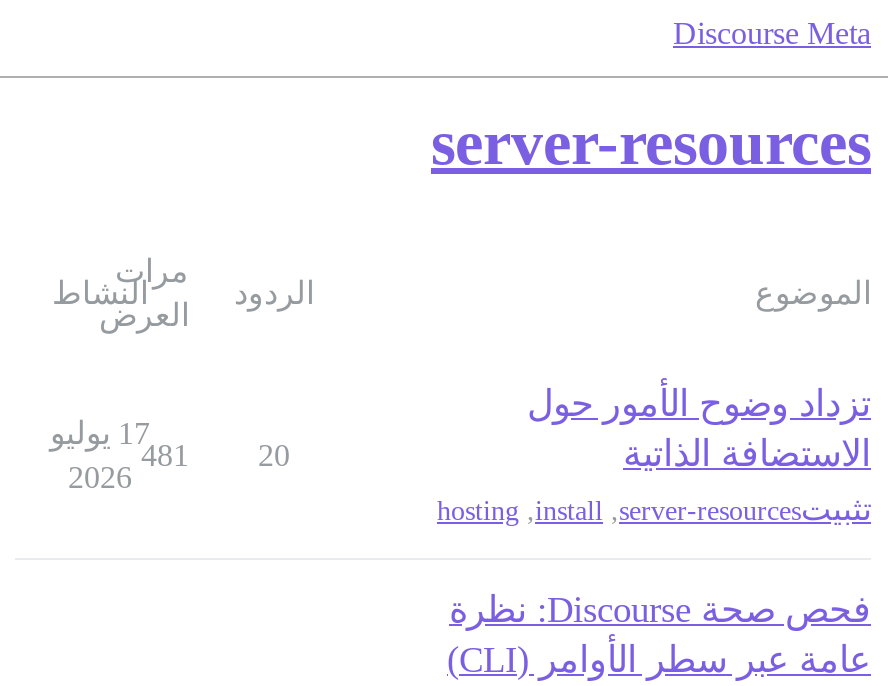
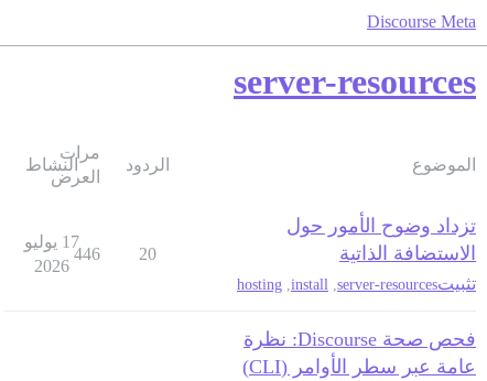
[141,438,189,472] 481 -> [74,244,100,263] 446

